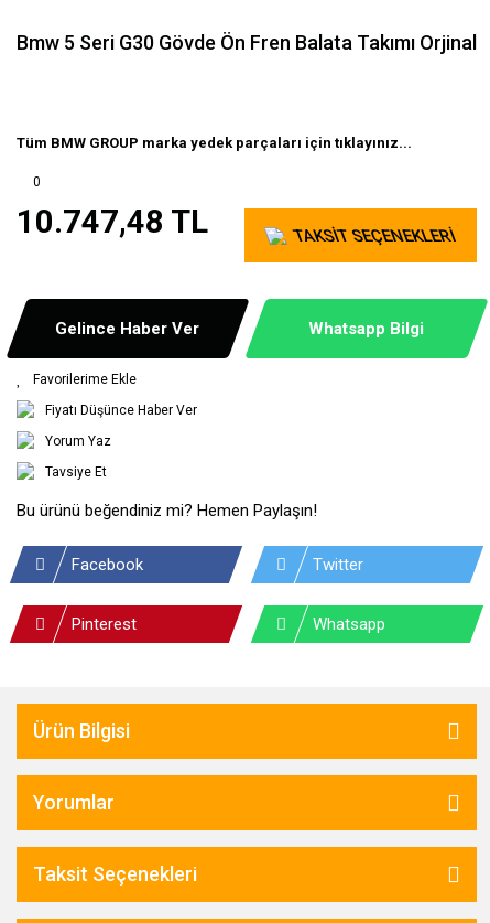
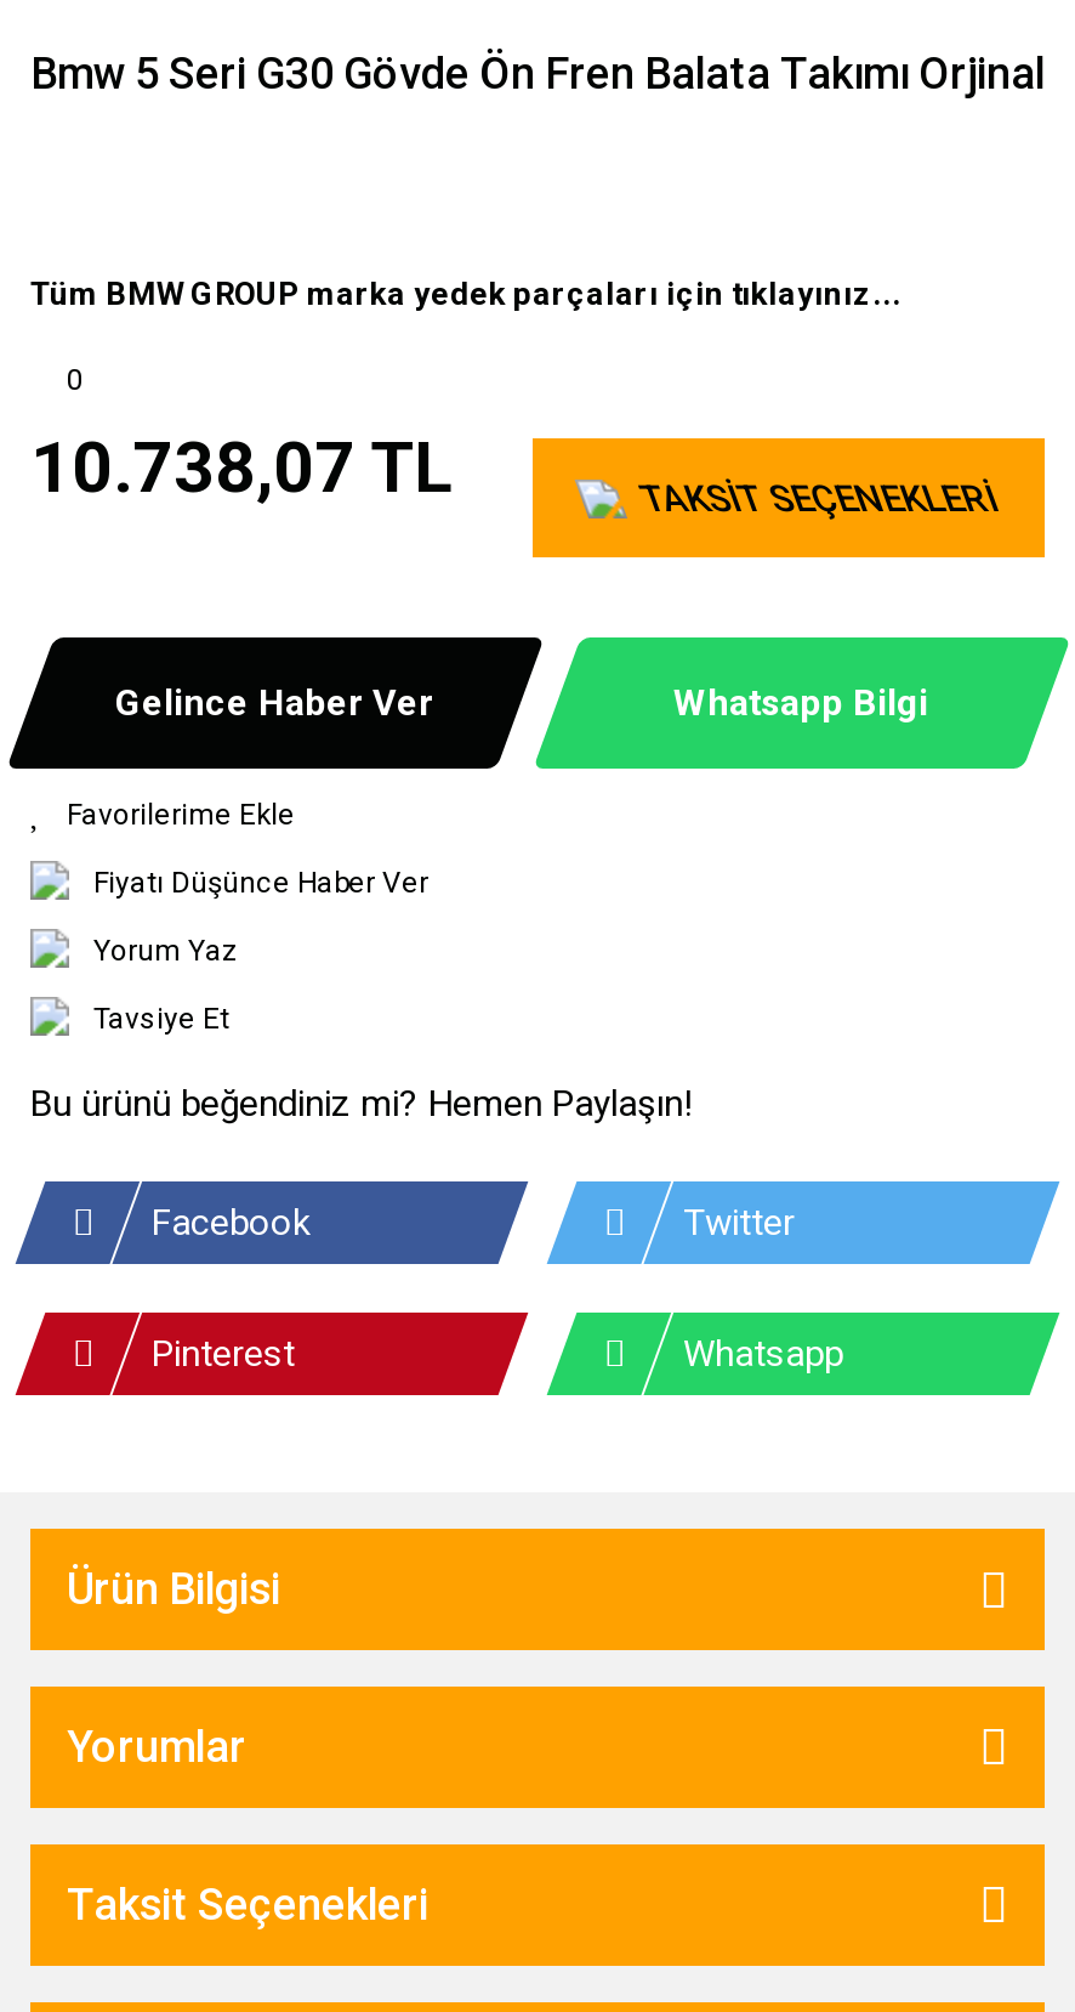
[17,202,208,240] 10.747,48 TL -> [30,425,453,508] 10.738,07 TL

